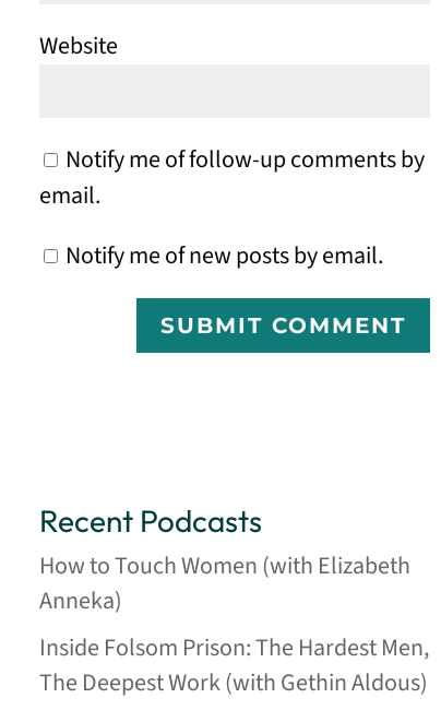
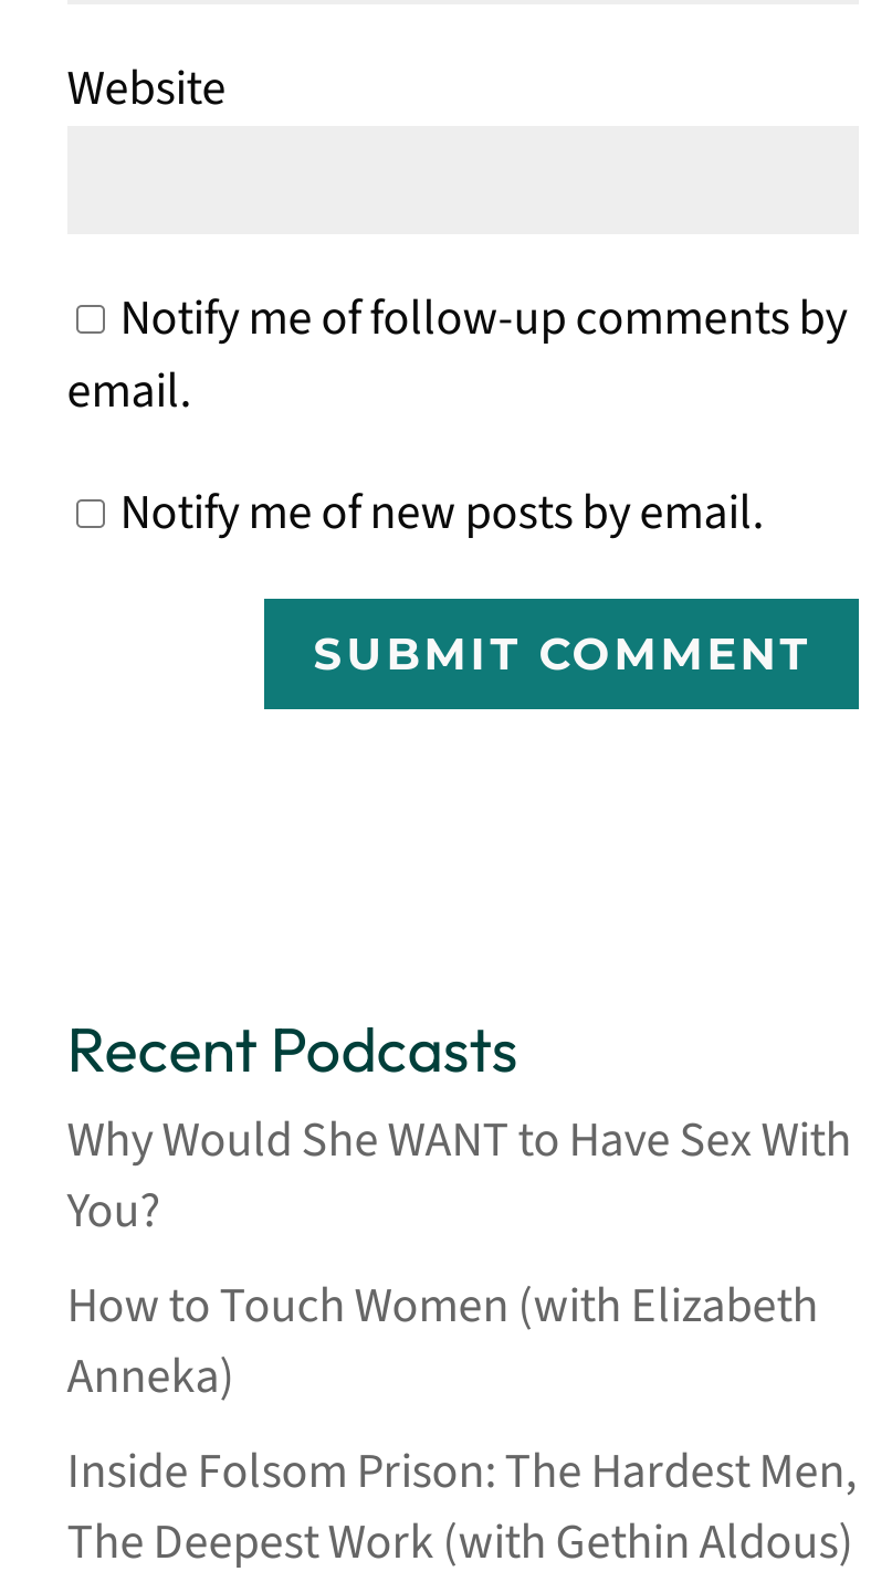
none -> [67,1105,852,1246] Why Would She WANT to Have Sex With | You?

